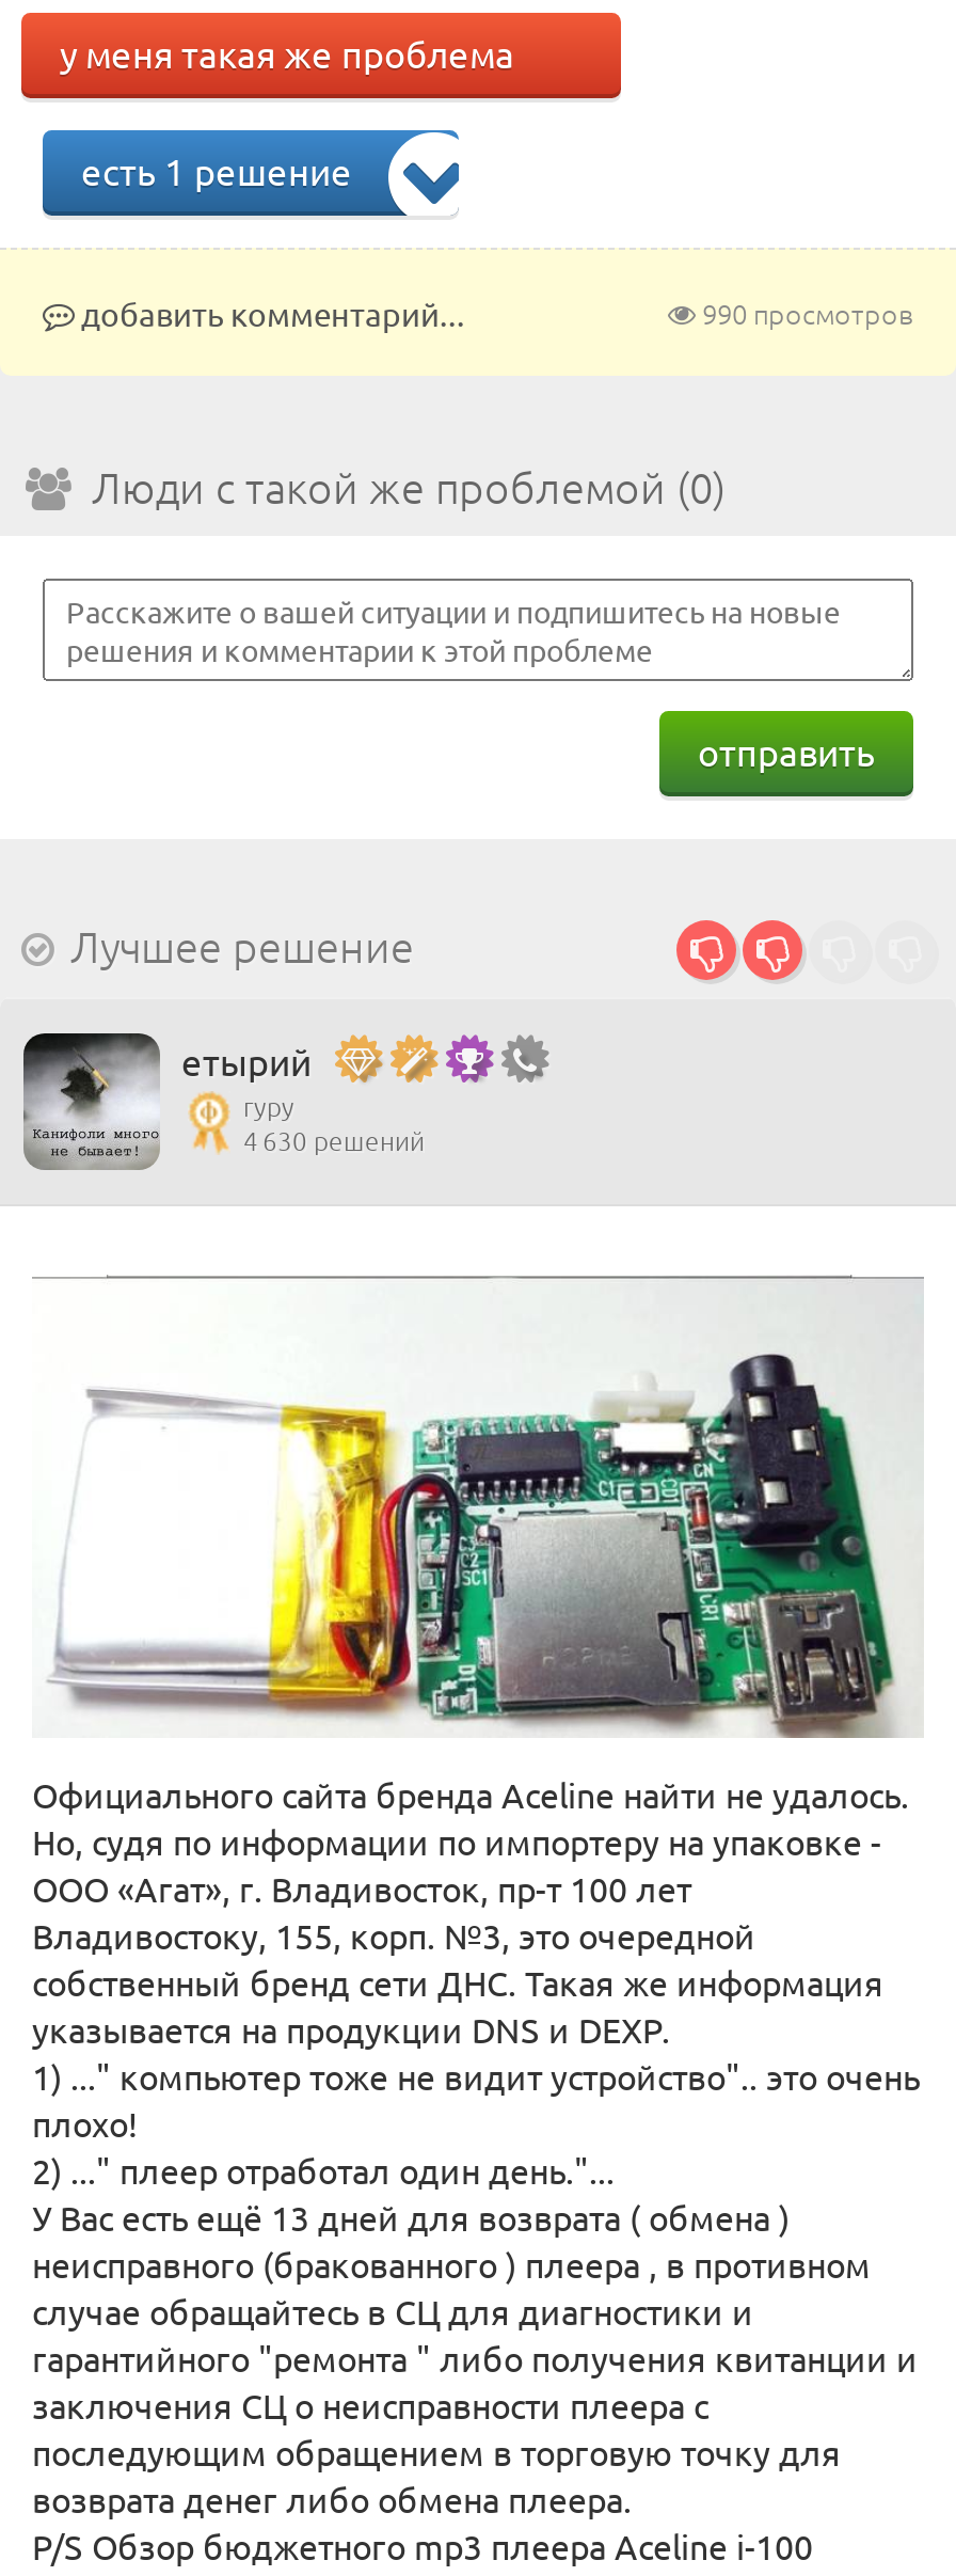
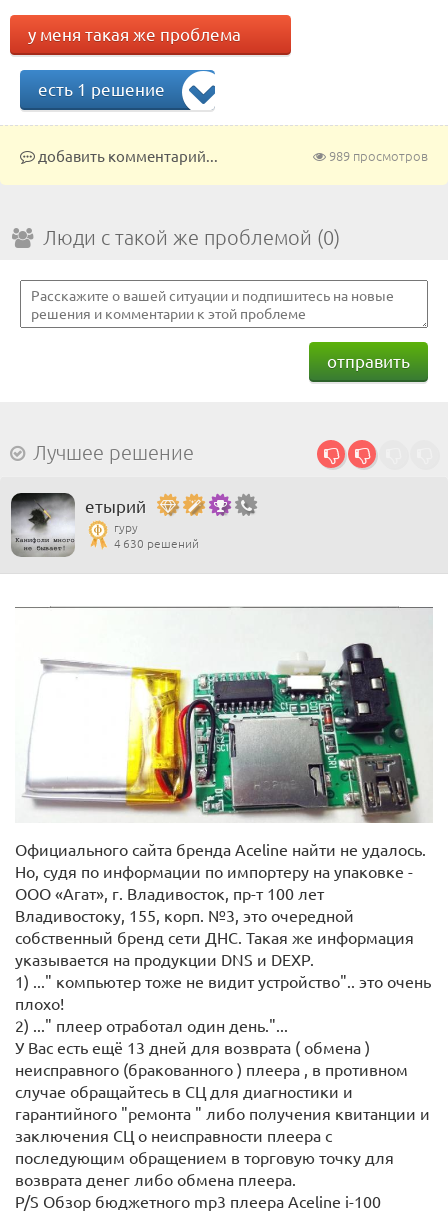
[696,293,913,333] 990 просмотров -> [326,146,428,165] 989 просмотров

